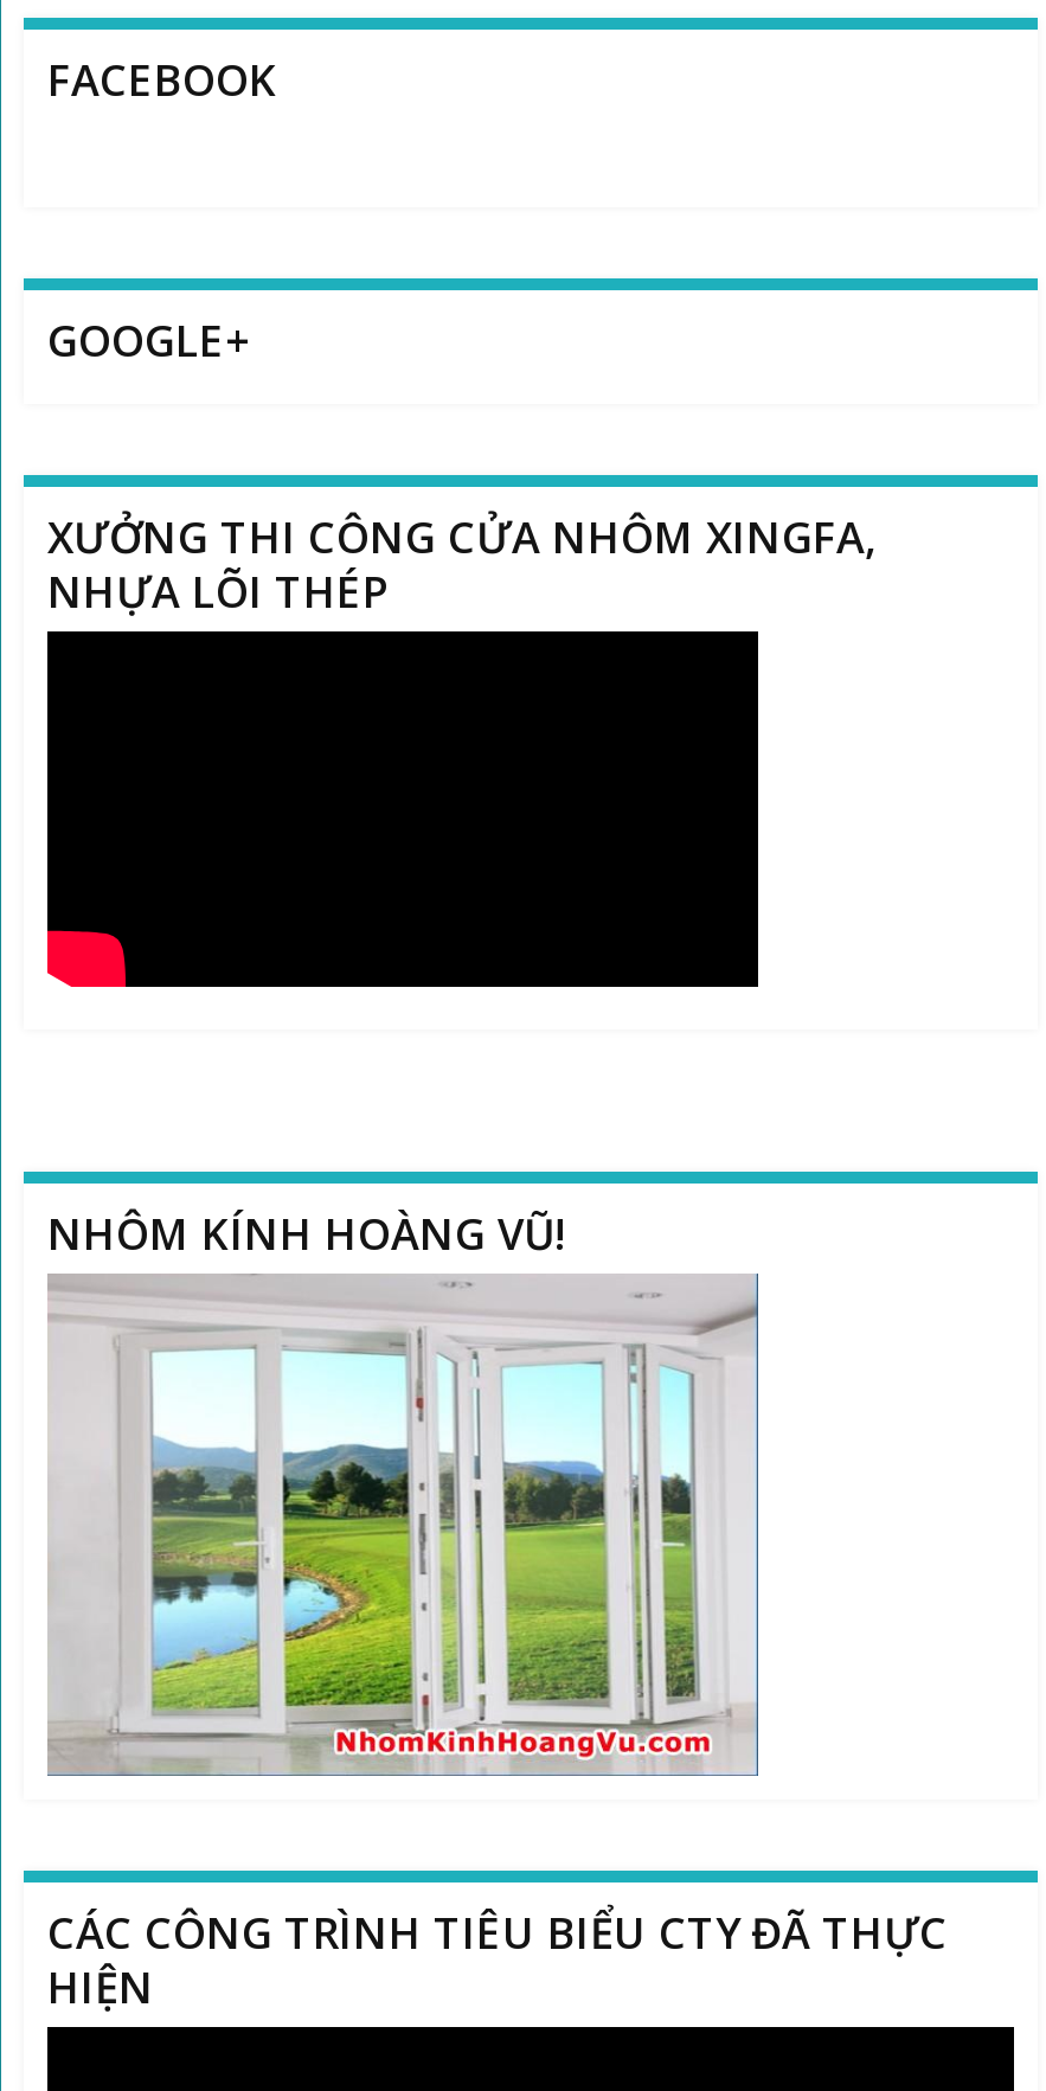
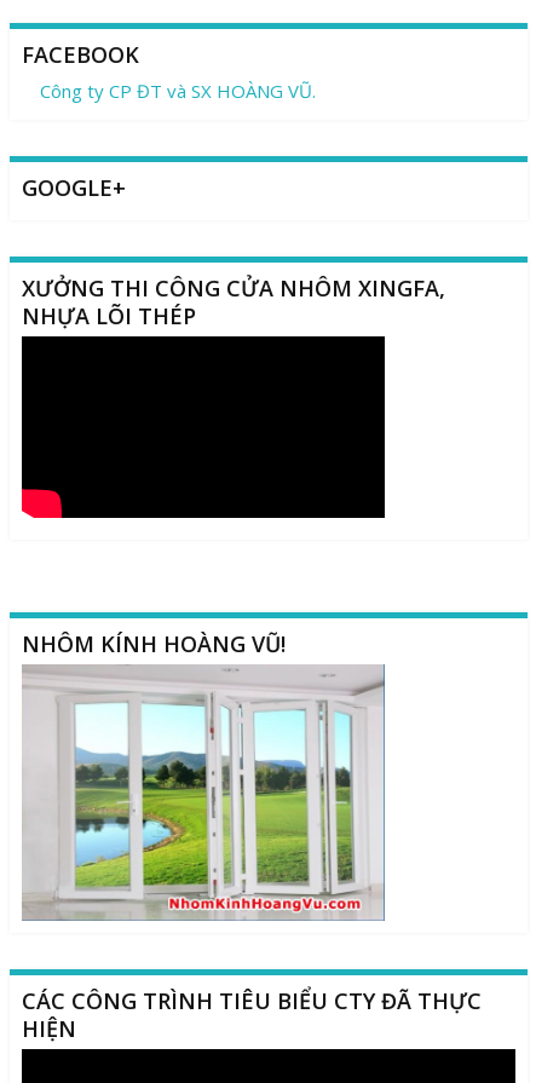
none -> [40,79,316,103] Công ty CP ĐT và SX HOÀNG VŨ.

